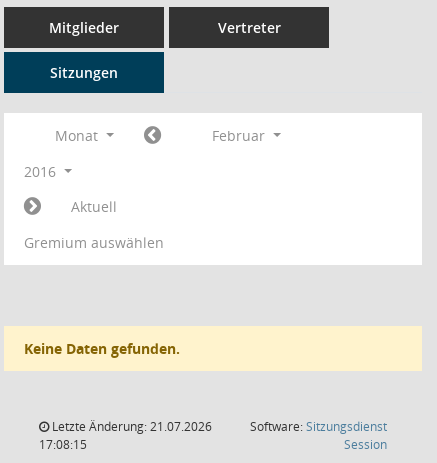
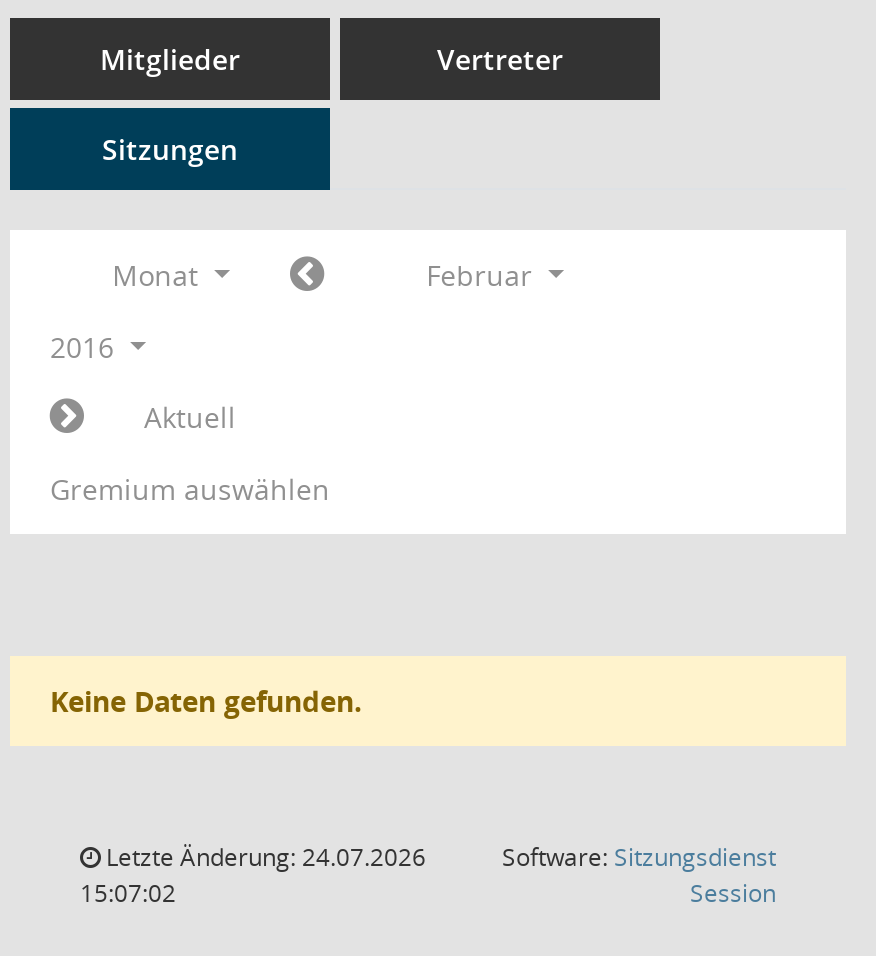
[49,418,212,435] Letzte Änderung: 21.07.2026 -> [100,840,426,874] Letzte Änderung: 24.07.2026
[39,436,87,453] 17:08:15 -> [80,876,176,910] 15:07:02

